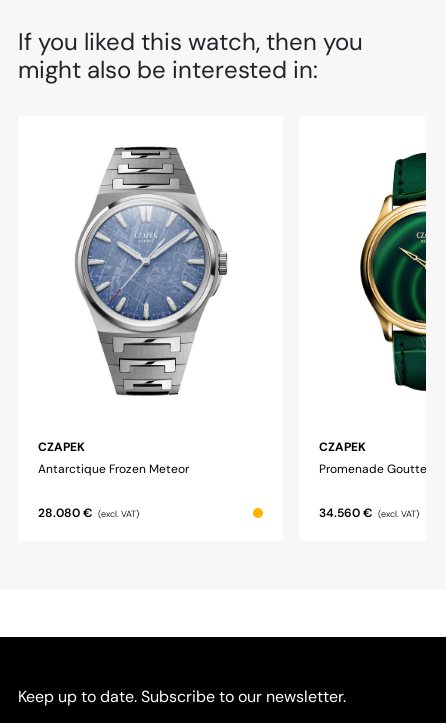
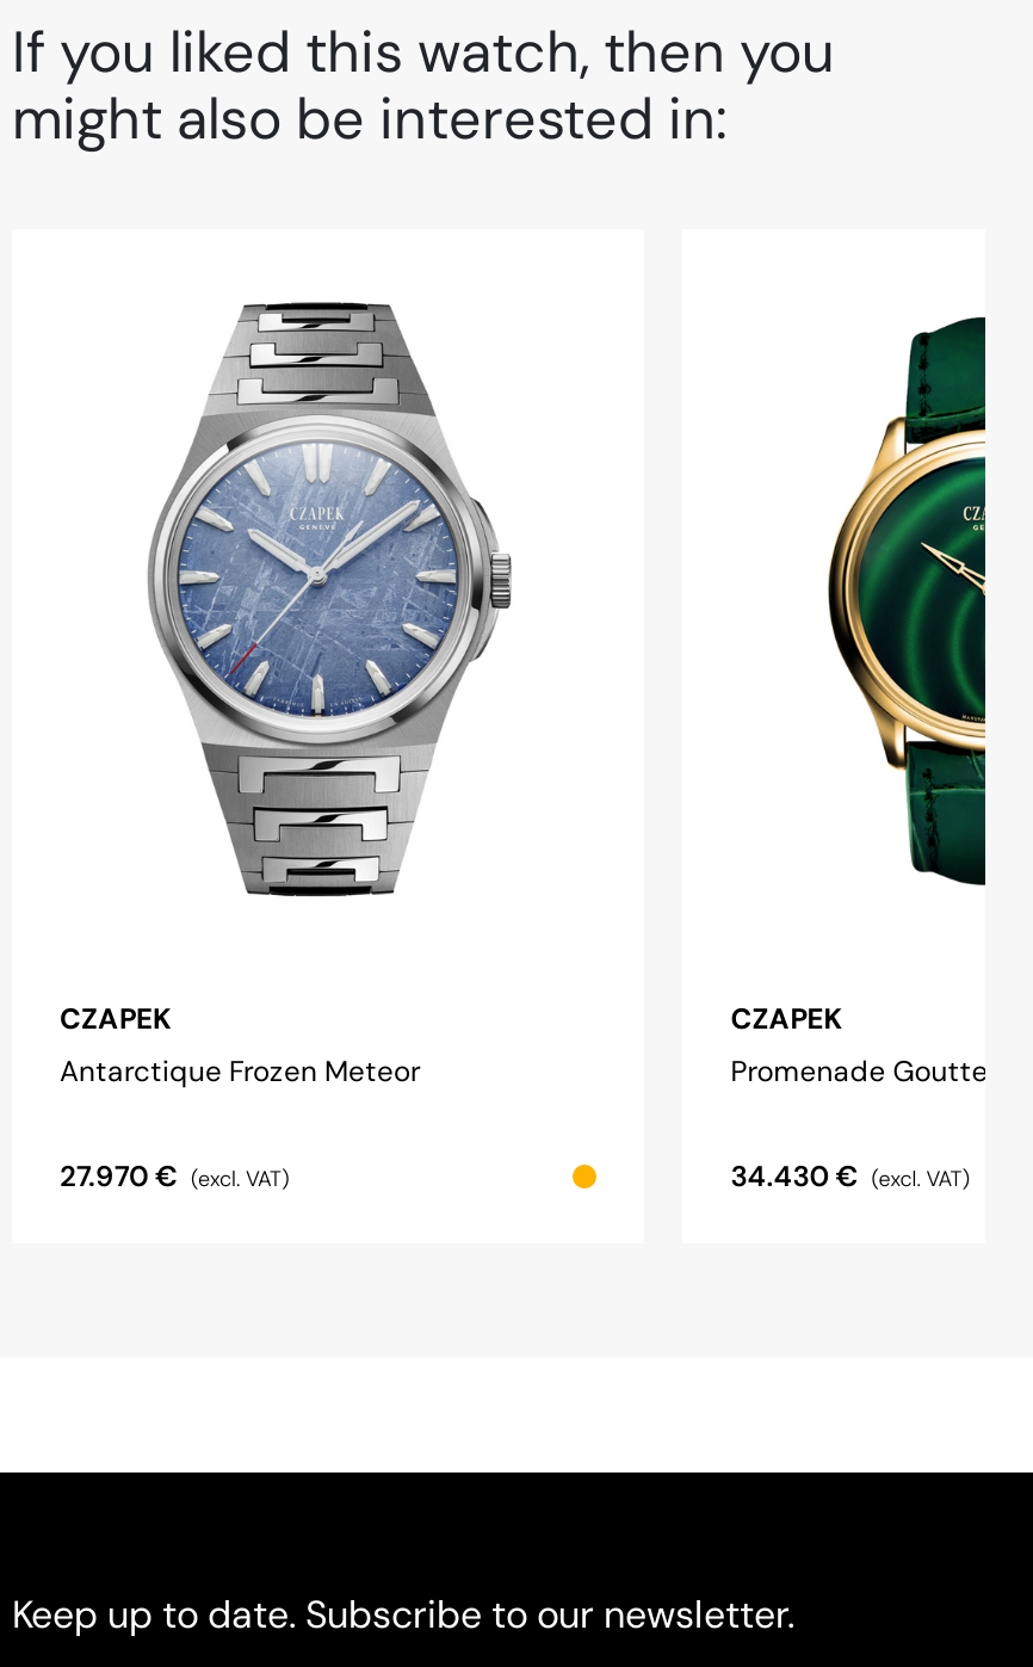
[38,505,139,521] 28.080 €(excl. VAT) -> [60,1158,289,1196] 27.970 €(excl. VAT)
[319,505,419,521] 34.560 €(excl. VAT) -> [730,1158,969,1196] 34.430 €(excl. VAT)

